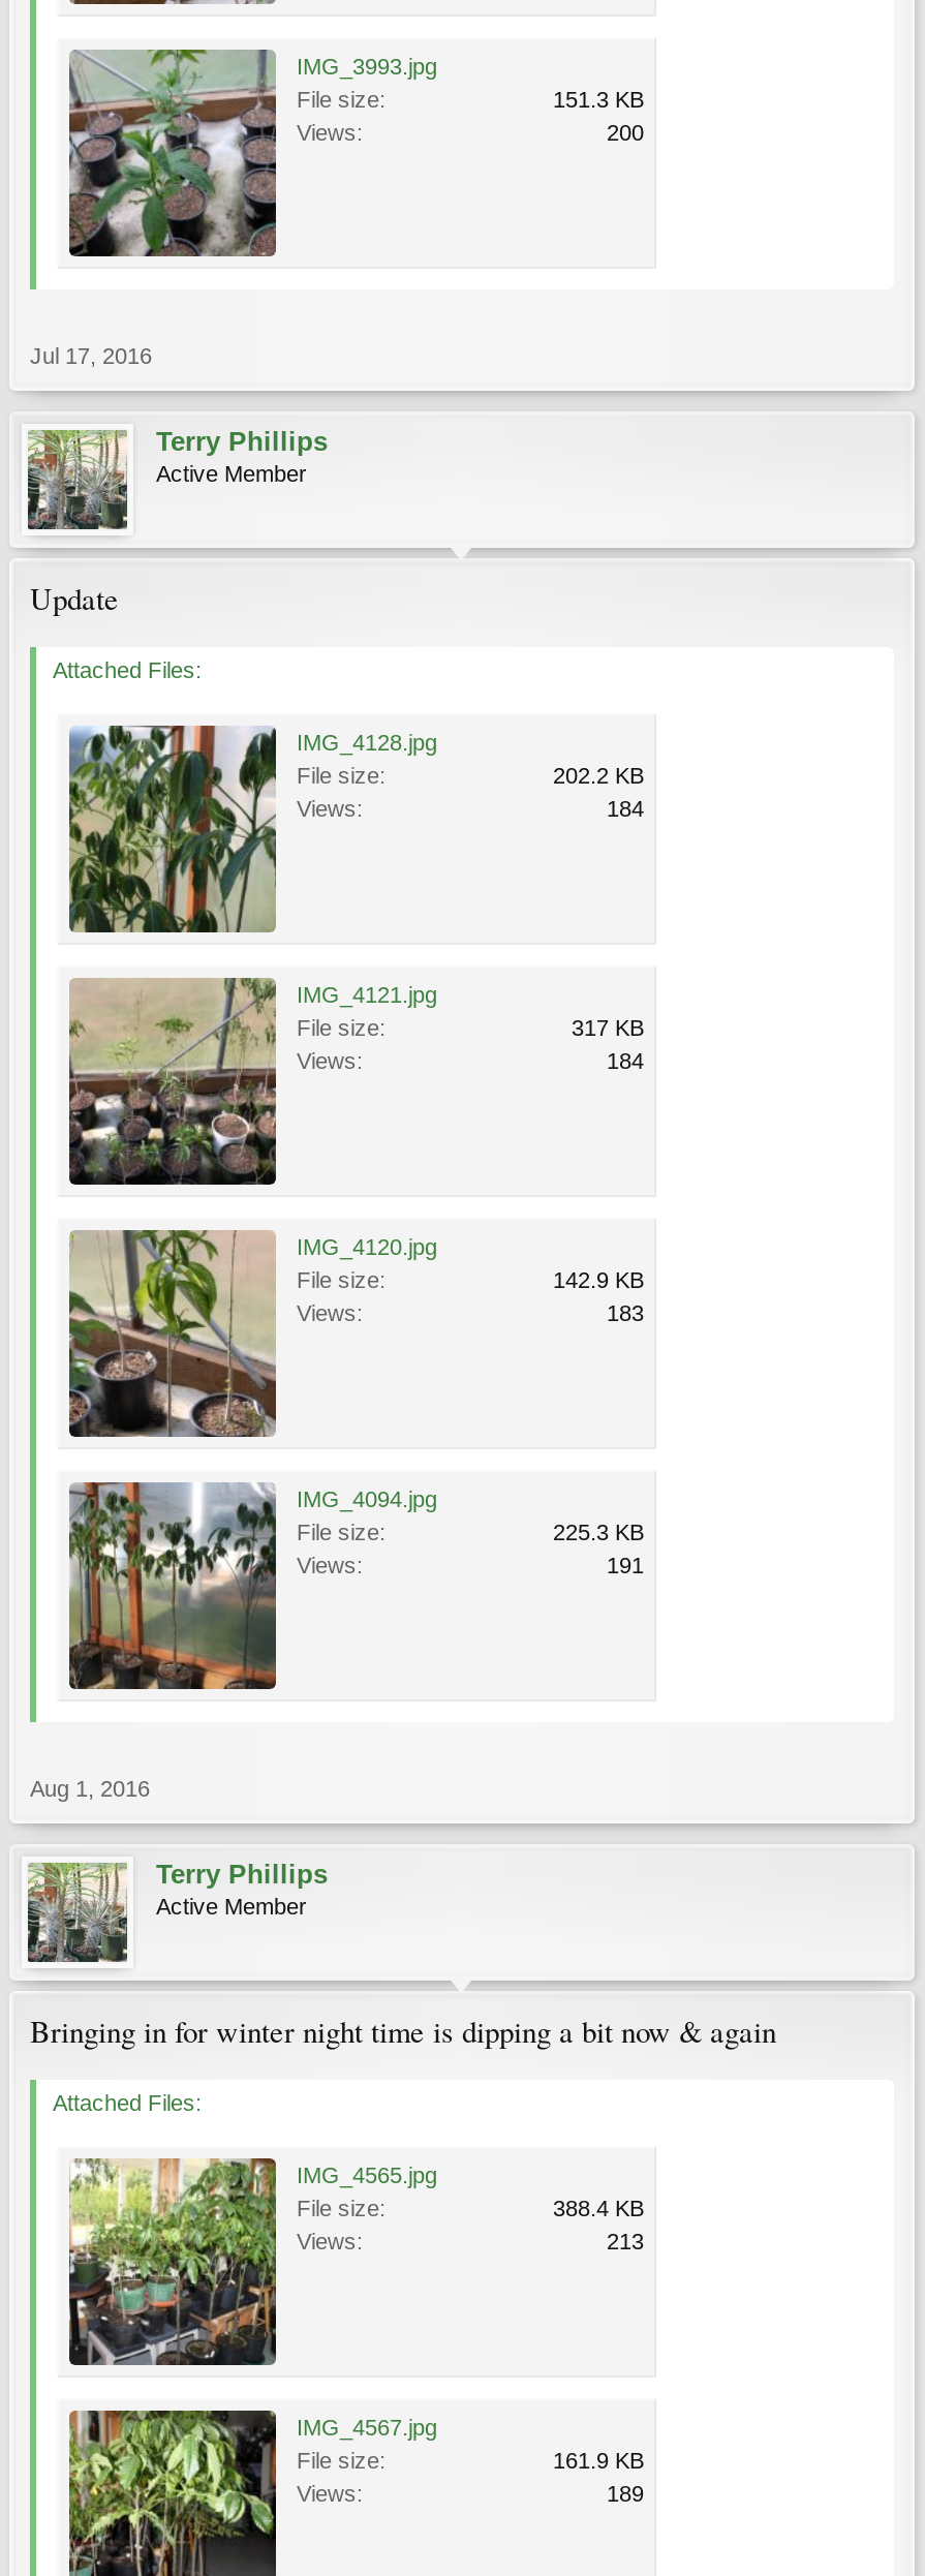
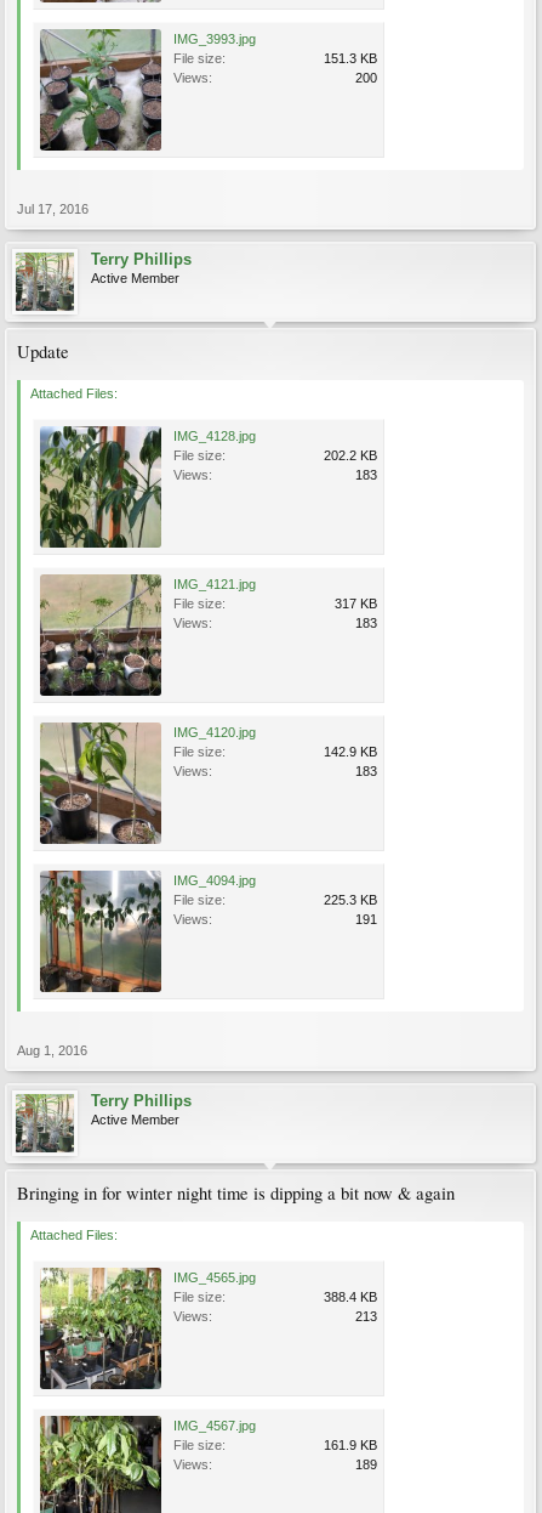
[607,796,644,821] 184 -> [355,467,377,482] 183
[607,1048,644,1073] 184 -> [355,616,377,630] 183

